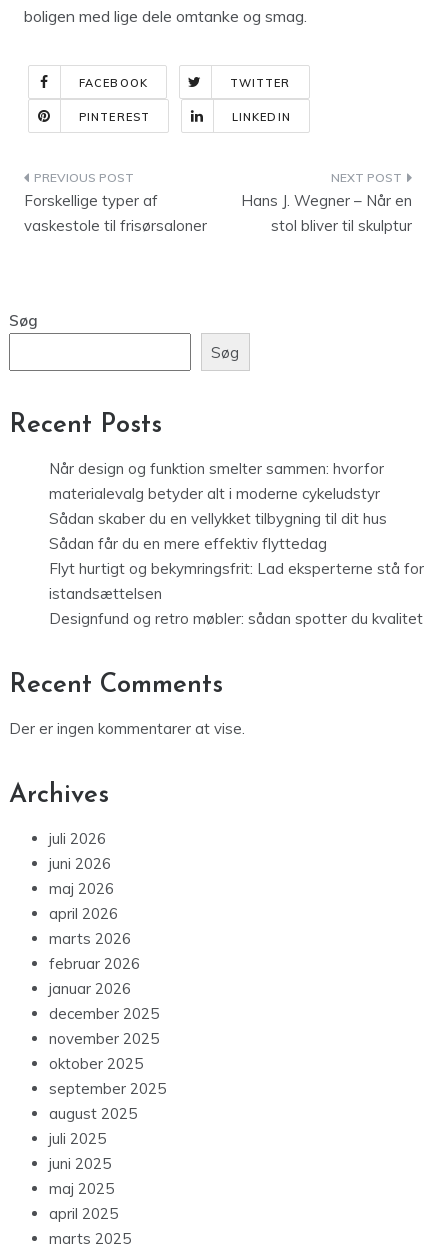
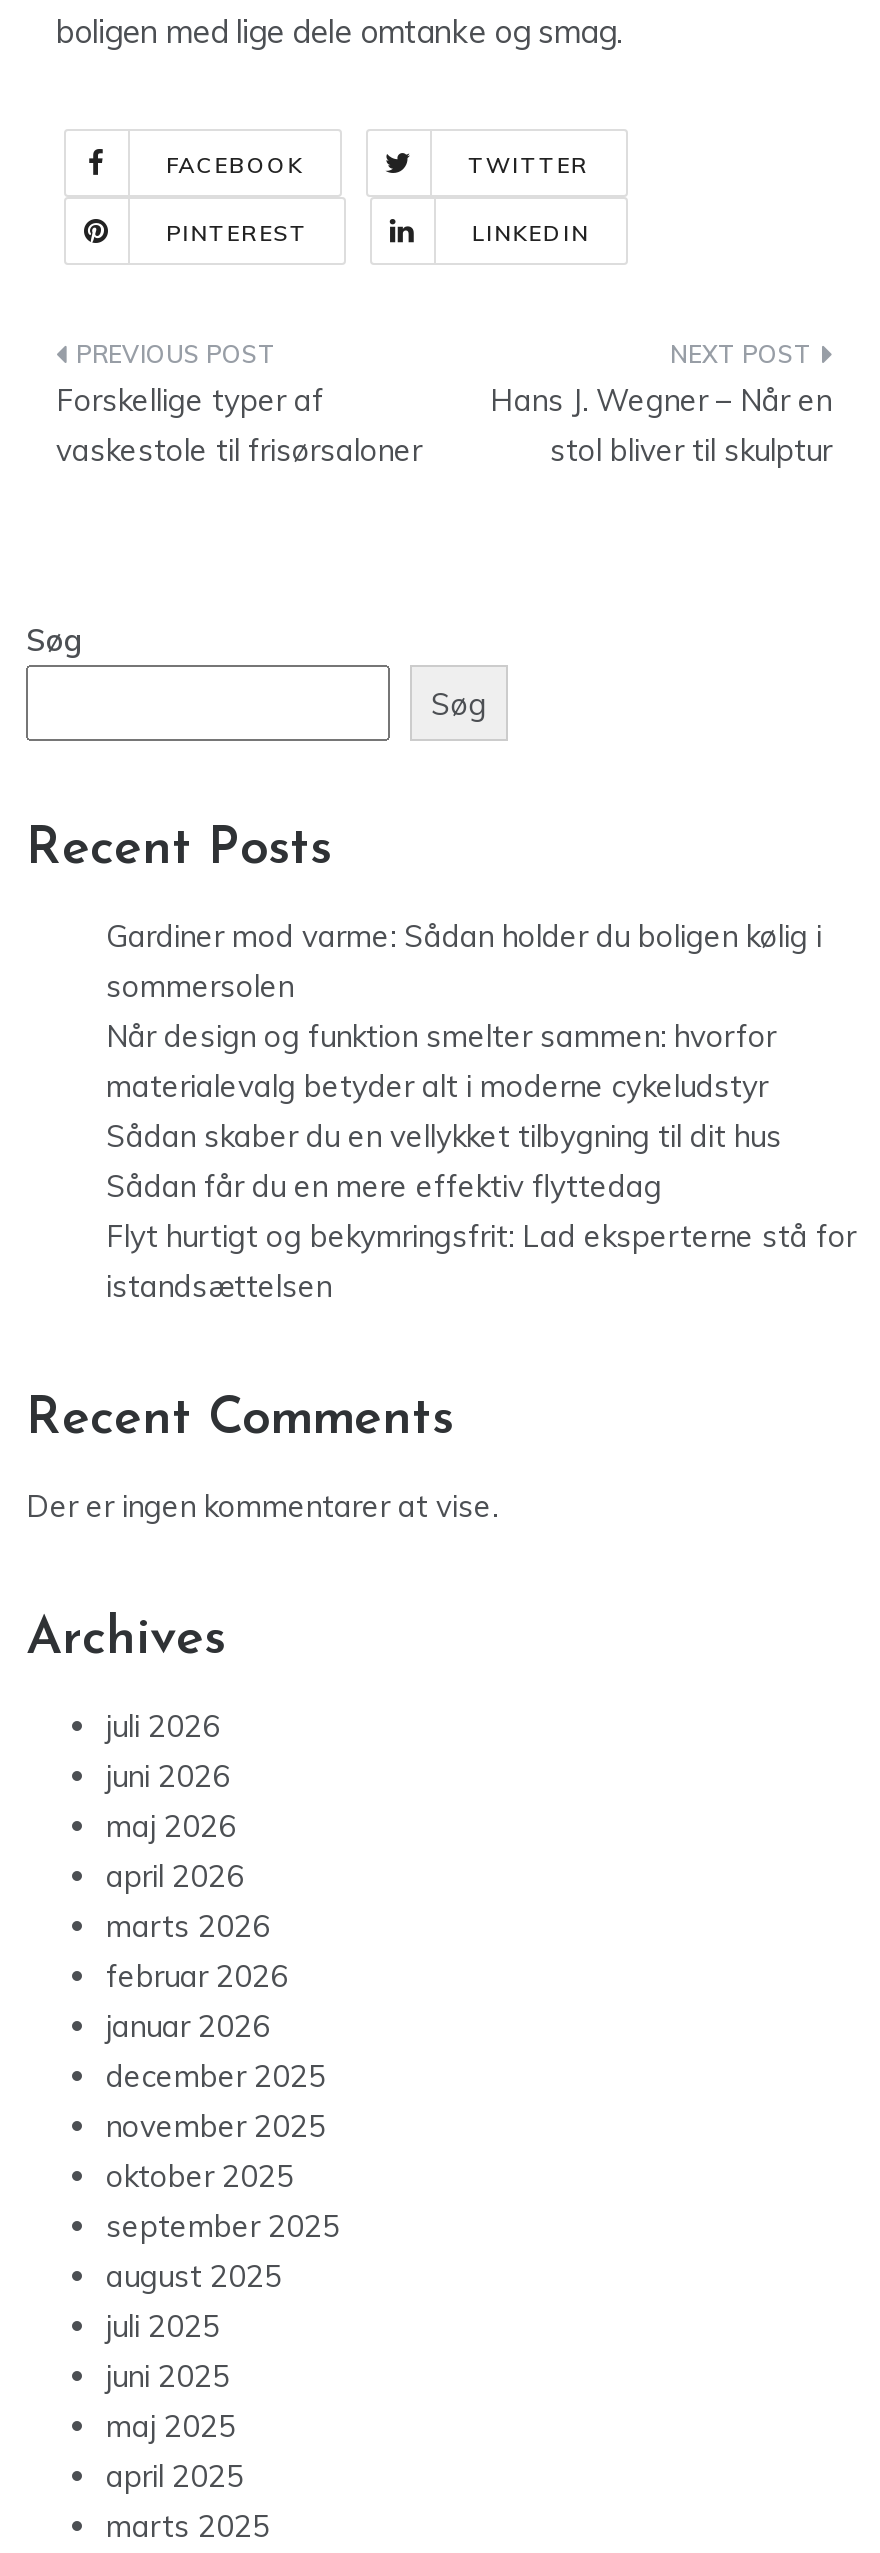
none -> [106,917,822,1005] Gardiner mod varme: Sådan holder du boligen kølig i | sommersolen
moved [49,459,424,603] -> [106,1017,856,1305]: Når design og funktion smelter sammen: hvorfor | materialevalg betyder alt i moderne cykeludstyr | Sådan skaber du en vellykket tilbygning til dit hus | Sådan får du en mere effektiv flyttedag | Flyt hurtigt og bekymringsfrit: Lad eksperterne stå for | istandsættelsen
[49,609,423,628] Designfund og retro møbler: sådan spotter du kvalitet -> none

